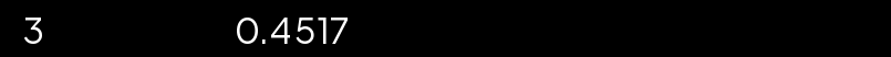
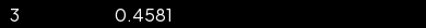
[235,6,350,52] 0.4517 -> [115,3,173,26] 0.4581

